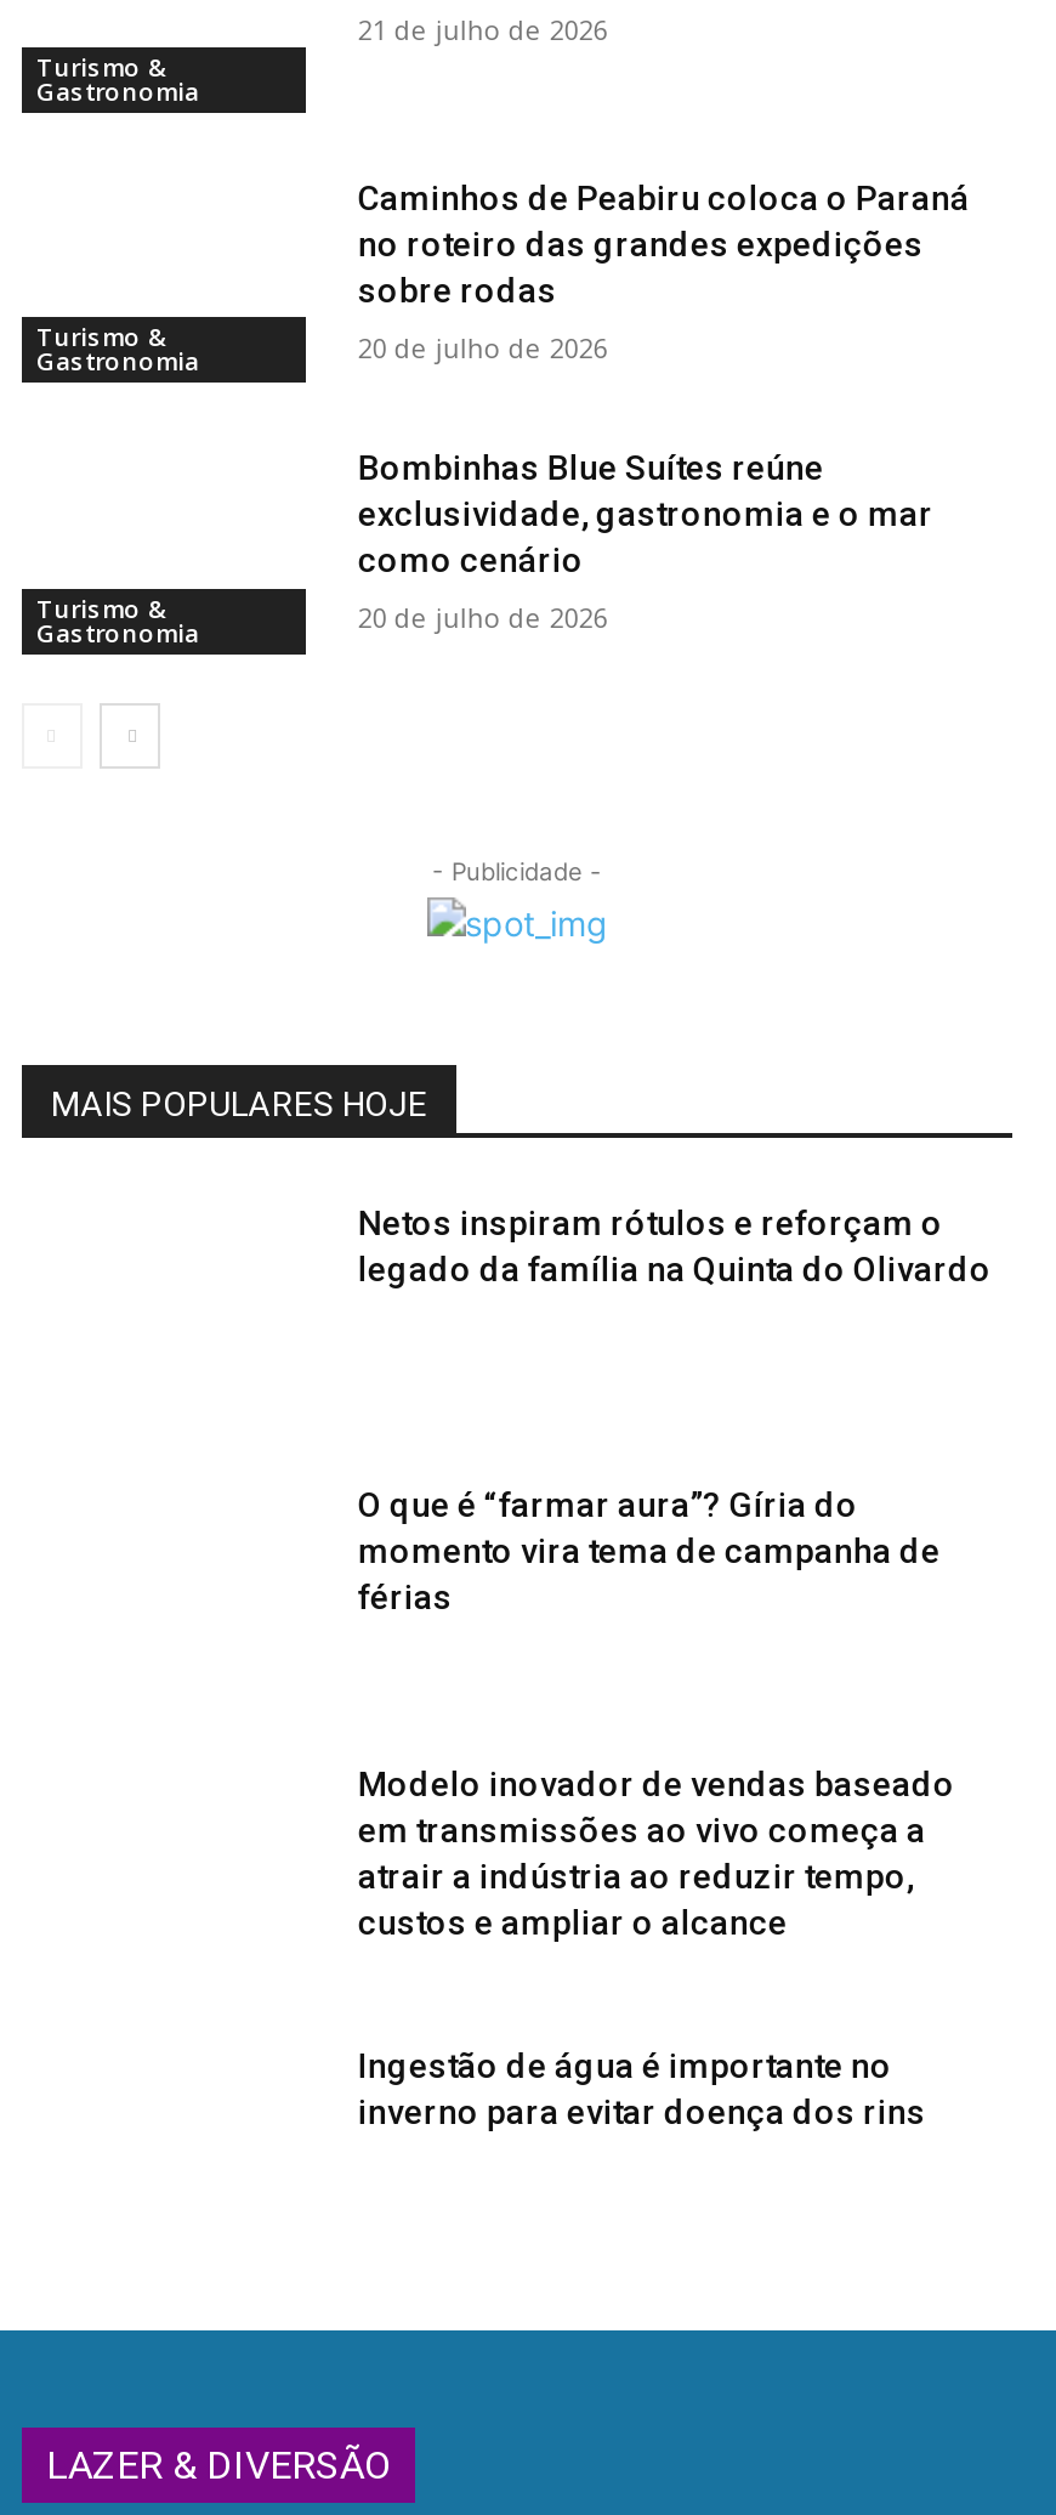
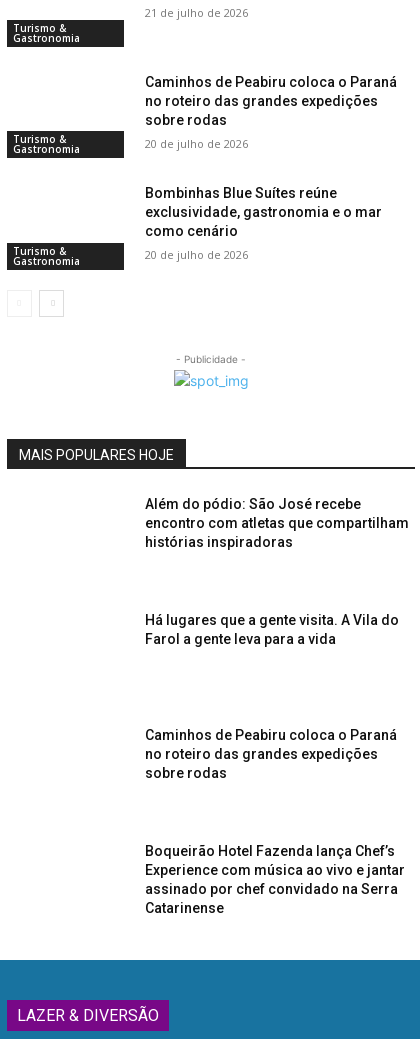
[358,1204,991,1289] Netos inspiram rótulos e reforçam o | legado da família na Quinta do Olivardo -> [145,496,409,550] Além do pódio: São José recebe | encontro com atletas que compartilham | histórias inspiradoras
[358,1485,940,1616] O que é “farmar aura”? Gíria do | momento vira tema de campanha de | férias -> [145,612,399,647] Há lugares que a gente visita. A Vila do | Farol a gente leva para a vida
[358,1765,955,1943] Modelo inovador de vendas baseado | em transmissões ao vivo começa a | atrair a indústria ao reduzir tempo, | custos e ampliar o alcance -> [145,727,397,781] Caminhos de Peabiru coloca o Paraná | no roteiro das grandes expedições | sobre rodas
[358,2046,926,2131] Ingestão de água é importante no | inverno para evitar doença dos rins -> [145,843,405,916] Boqueirão Hotel Fazenda lança Chef’s | Experience com música ao vivo e jantar | assinado por chef convidado na Serra | Catarinense

